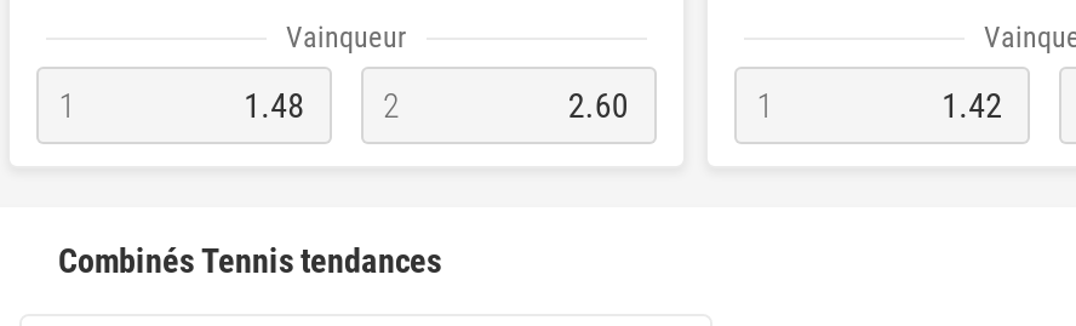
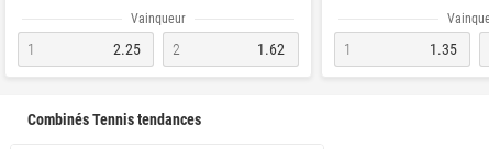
[244,85,304,124] 1.48 -> [113,40,140,58] 2.25
[568,85,629,124] 2.60 -> [258,40,285,58] 1.62
[942,85,1002,124] 1.42 -> [429,40,457,58] 1.35

